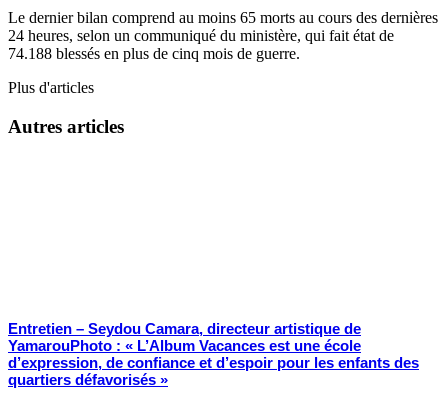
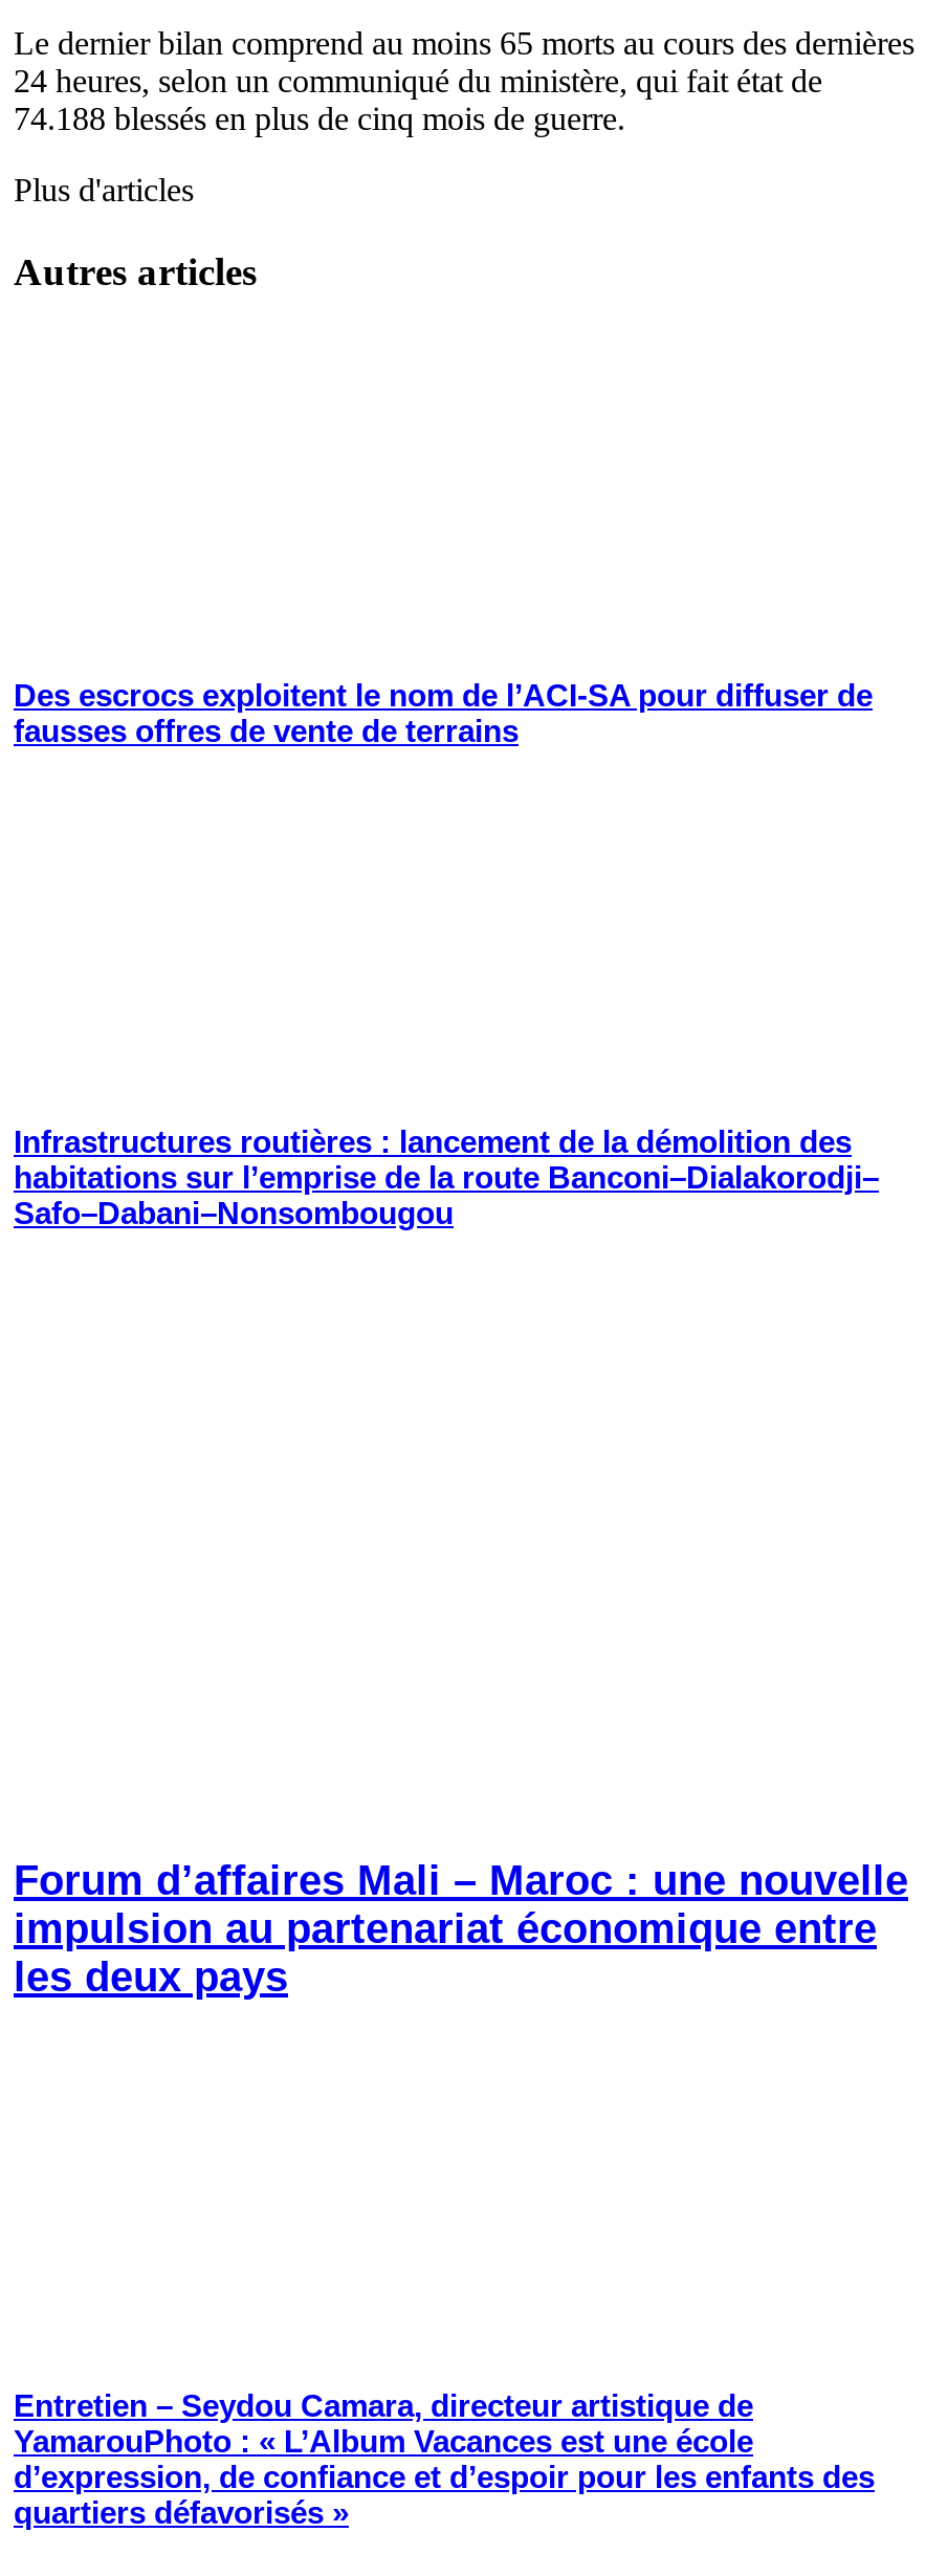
none -> [14,678,873,749] Des escrocs exploitent le nom de l’ACI-SA pour diffuser de | fausses offres de vente de terrains
none -> [14,1124,879,1231] Infrastructures routières : lancement de la démolition des | habitations sur l’emprise de la route Banconi–Dialakorodji– | Safo–Dabani–Nonsombougou
none -> [14,1858,908,2000] Forum d’affaires Mali – Maroc : une nouvelle | impulsion au partenariat économique entre | les deux pays

